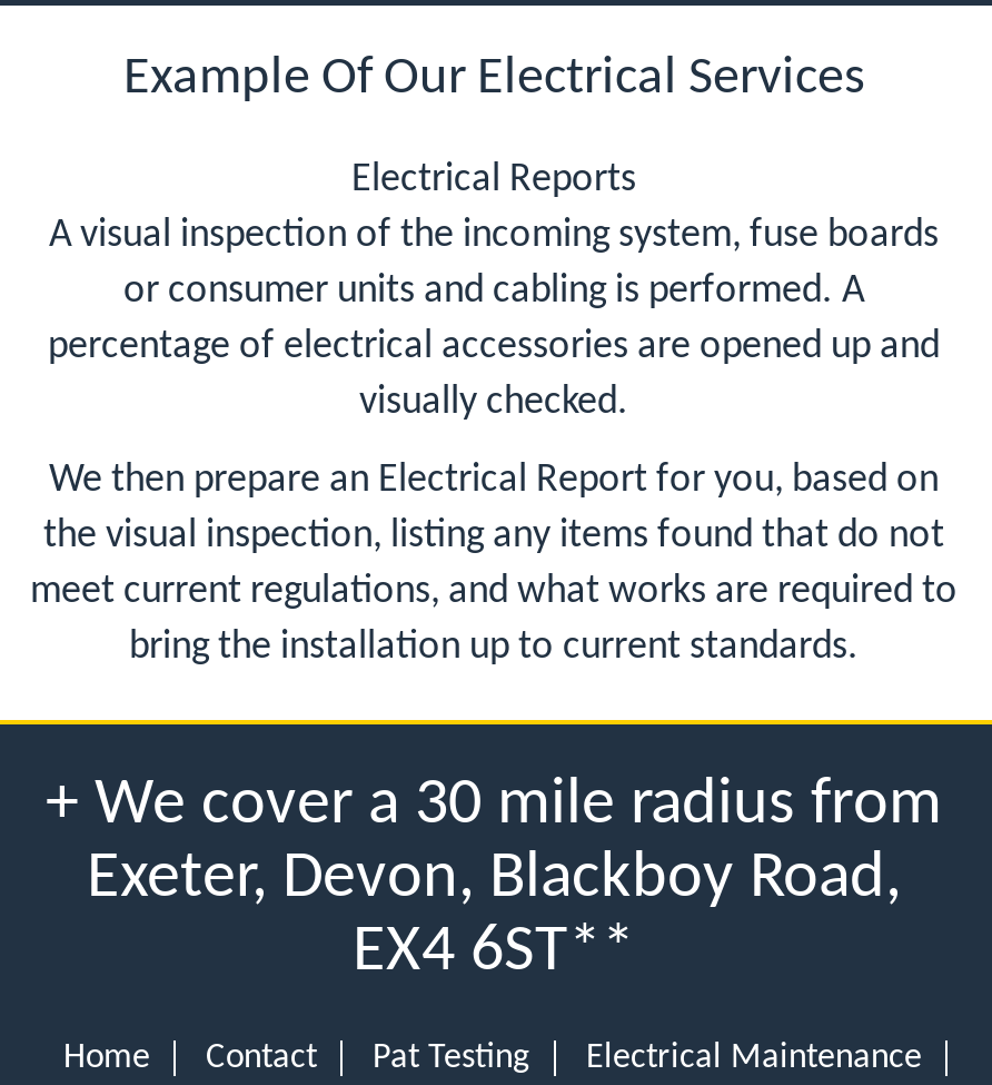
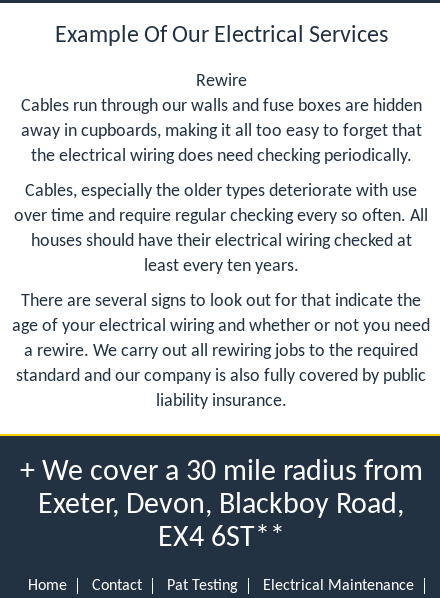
[30,158,958,668] Electrical Reports | A visual inspection of the incoming system, fuse boards | or consumer units and cabling is performed. A | percentage of electrical accessories are opened up and | visually checked. | We then prepare an Electrical Report for you, based on | the visual inspection, listing any items found that do not | meet current regulations, and what works are required to | bring the installation up to current standards. -> [12,71,430,410] Rewire | Cables run through our walls and fuse boxes are hidden | away in cupboards, making it all too easy to forget that | the electrical wiring does need checking periodically. | Cables, especially the older types deteriorate with use | over time and require regular checking every so often. All | houses should have their electrical wiring checked at | least every ten years. | There are several signs to look out for that indicate the | age of your electrical wiring and whether or not you need | a rewire. We carry out all rewiring jobs to the required | standard and our company is also fully covered by public | liability insurance.

